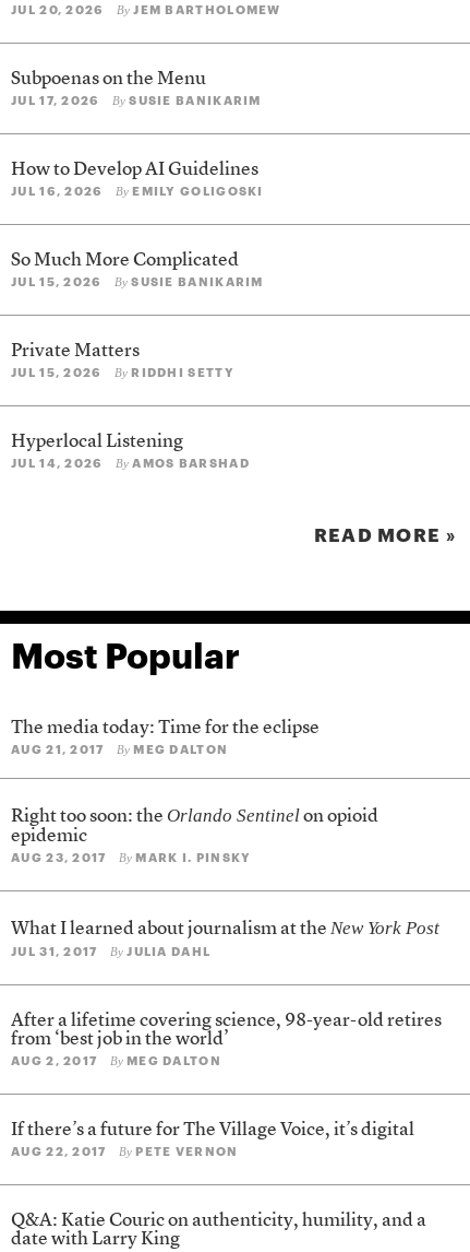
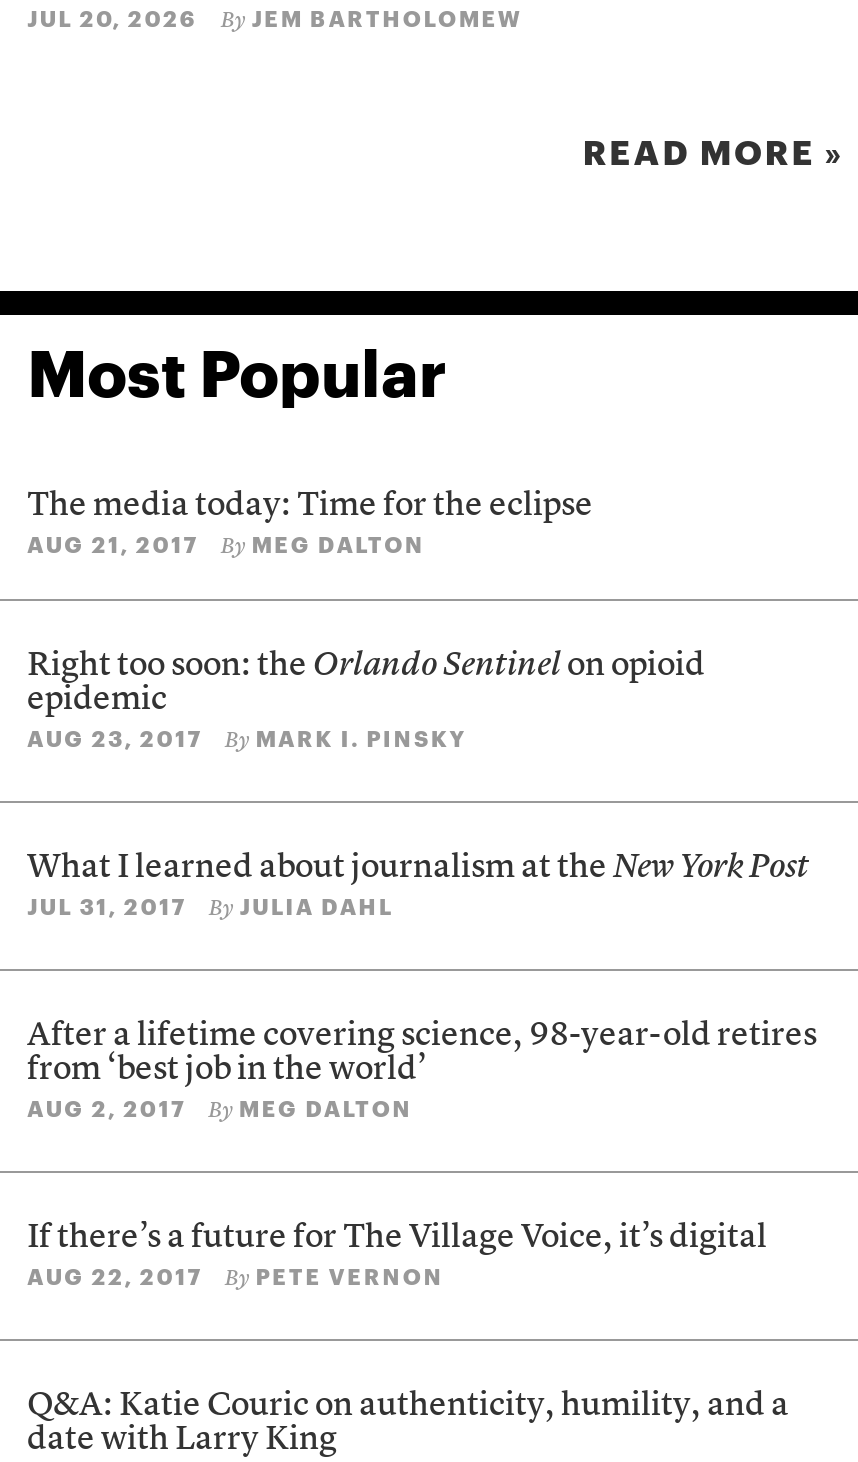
[11,70,261,107] Subpoenas on the Menu | JUL 17, 2026 | By SUSIE BANIKARIM -> none
[11,161,264,198] How to Develop AI Guidelines | JUL 16, 2026 | By EMILY GOLIGOSKI -> none
[11,251,264,289] So Much More Complicated | JUL 15, 2026 | By SUSIE BANIKARIM -> none
[11,342,234,379] Private Matters | JUL 15, 2026 | By RIDDHI SETTY -> none
[11,433,250,470] Hyperlocal Listening | JUL 14, 2026 | By AMOS BARSHAD -> none

